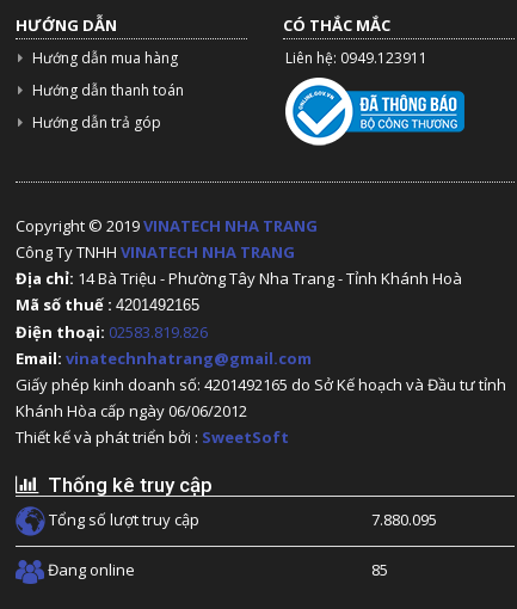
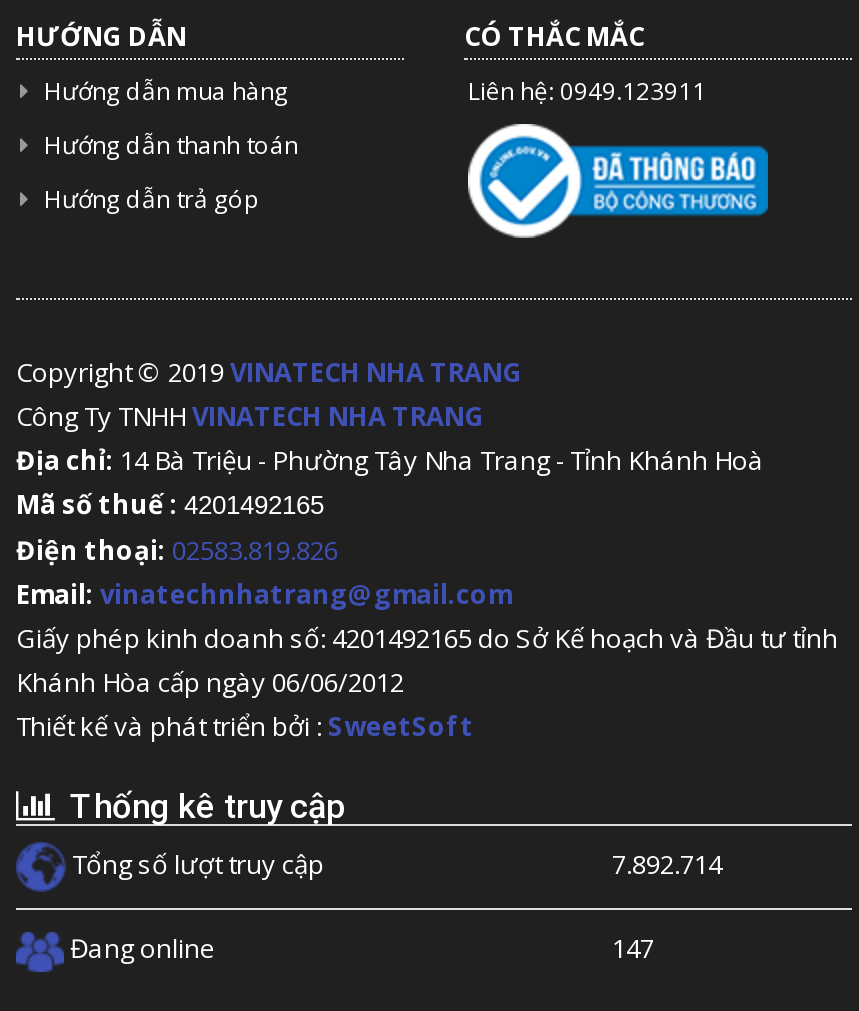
[371,509,437,531] 7.880.095 -> [612,847,722,883] 7.892.714
[371,559,388,581] 85 -> [612,931,654,967] 147

